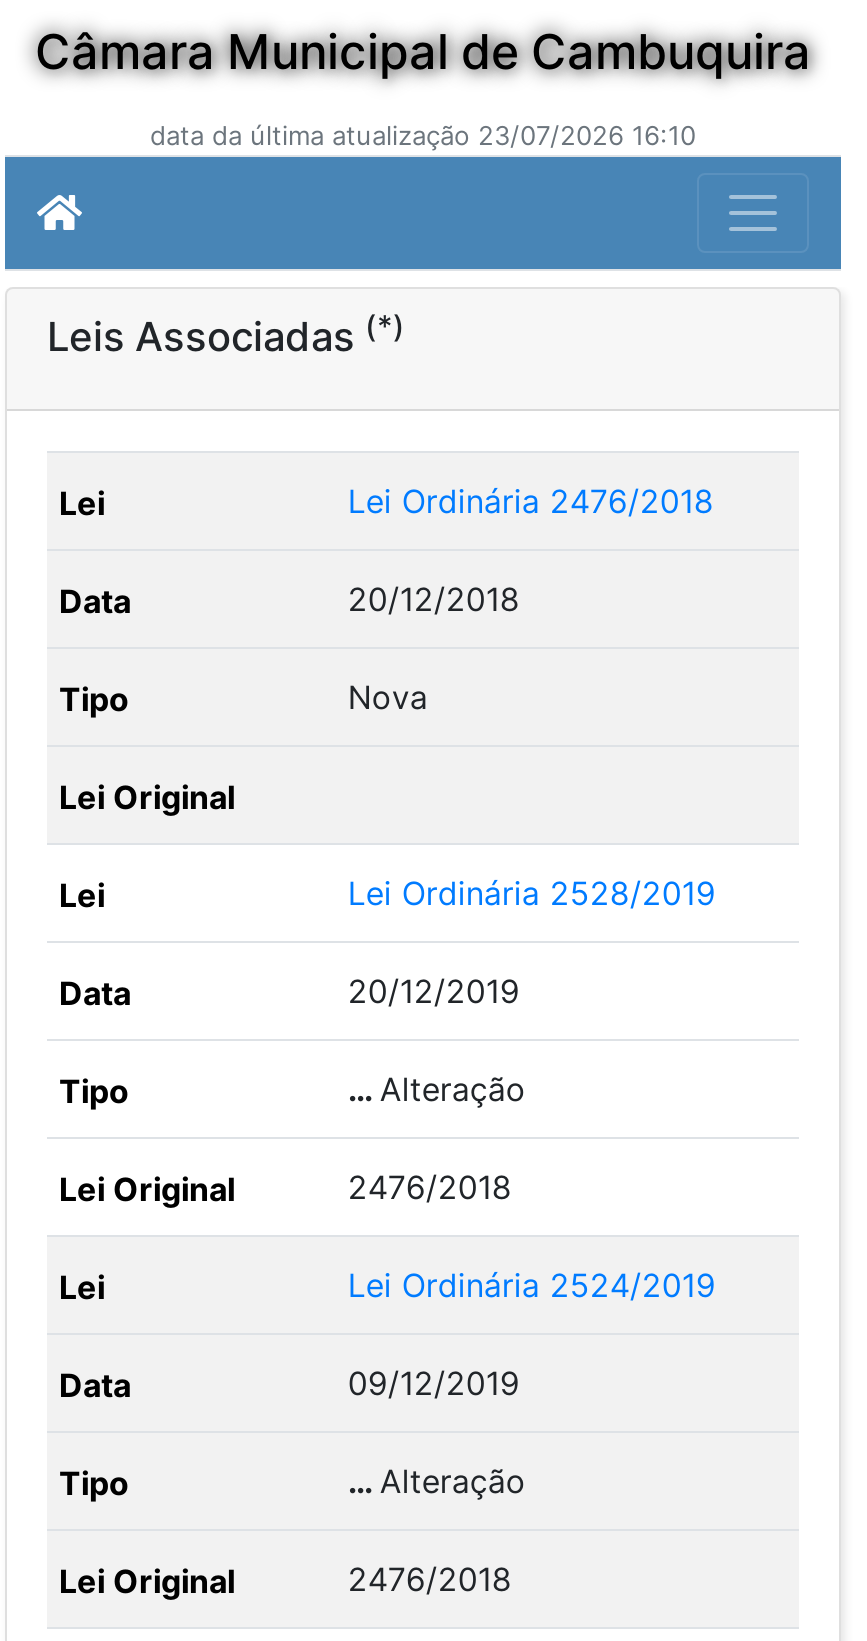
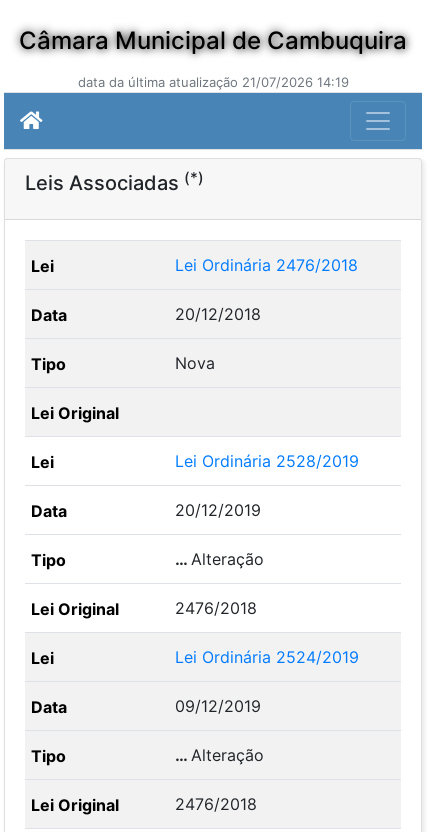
[150,119,696,151] data da última atualização 23/07/2026 16:10 -> [77,74,348,90] data da última atualização 21/07/2026 14:19

